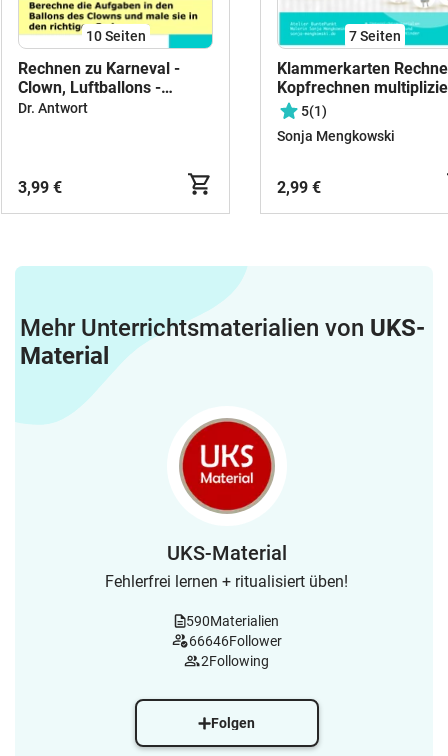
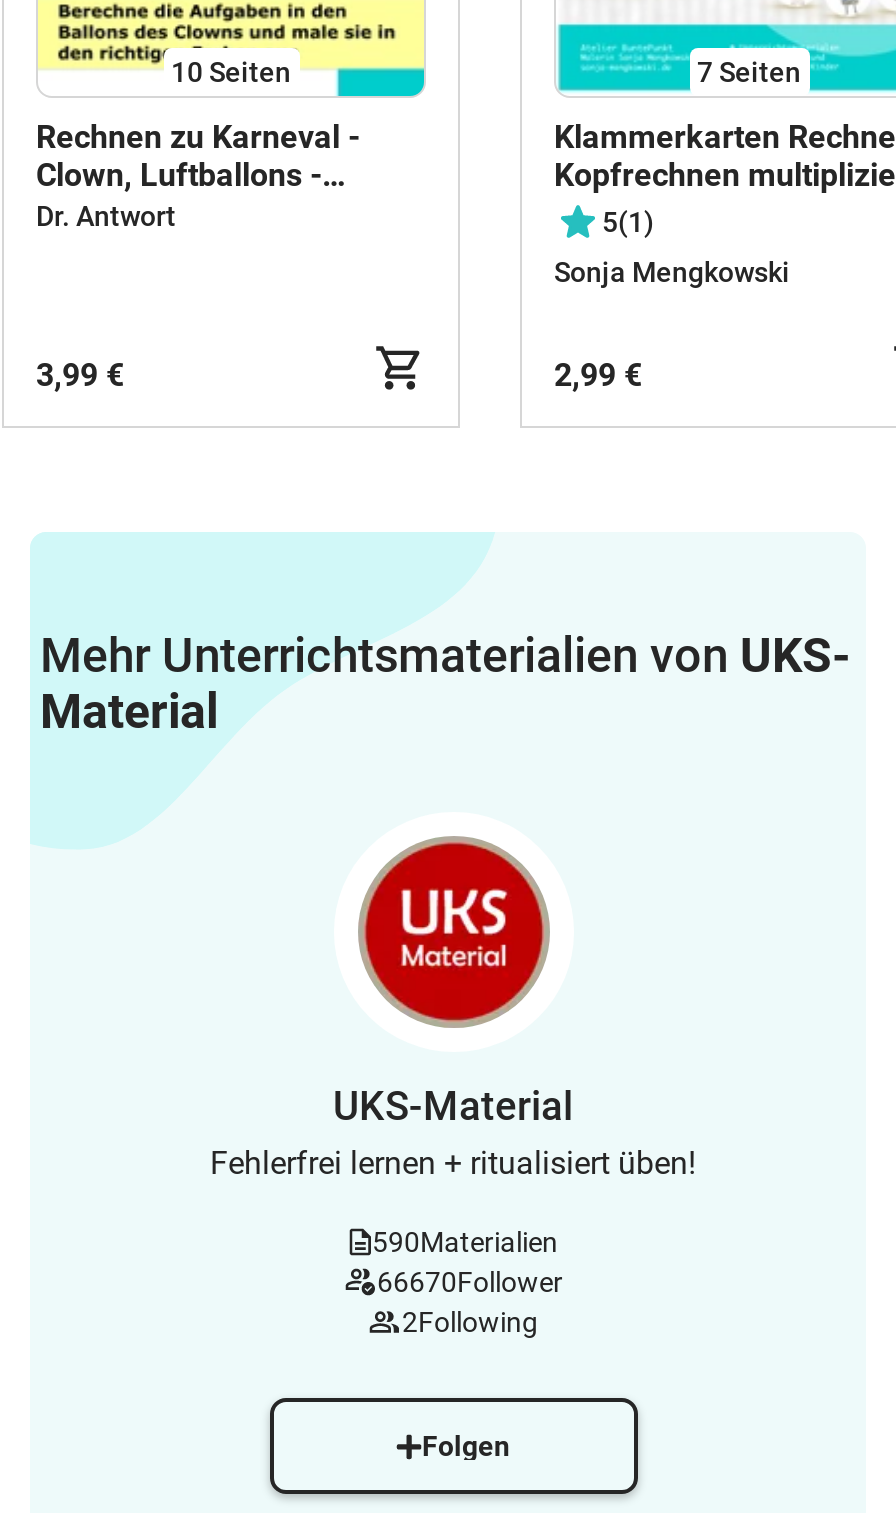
[188,633,281,649] 66646Follower -> [377,1266,563,1298] 66670Follower

